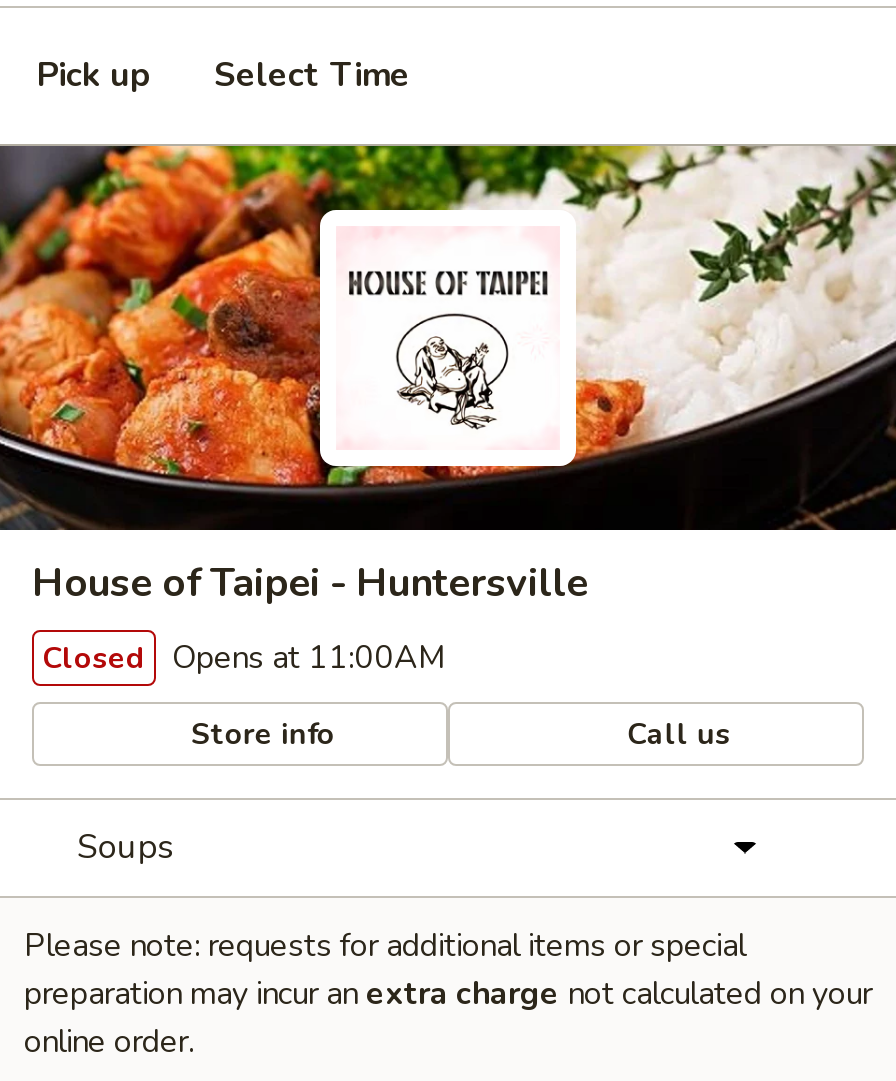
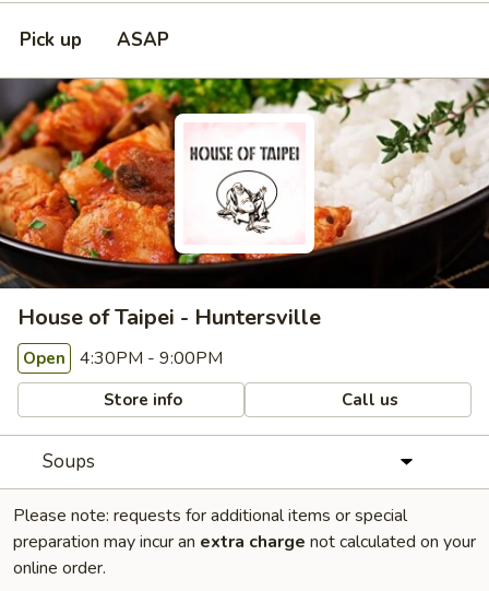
[214,52,410,98] Select Time -> [117,27,169,52] ASAP
[42,636,446,680] Closed Opens at 11:00AM -> [23,346,223,370] Open 4:30PM - 9:00PM

